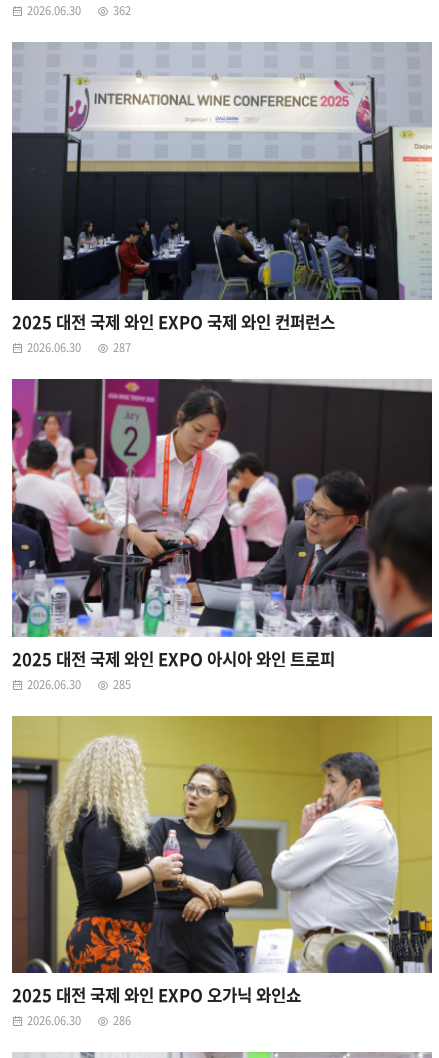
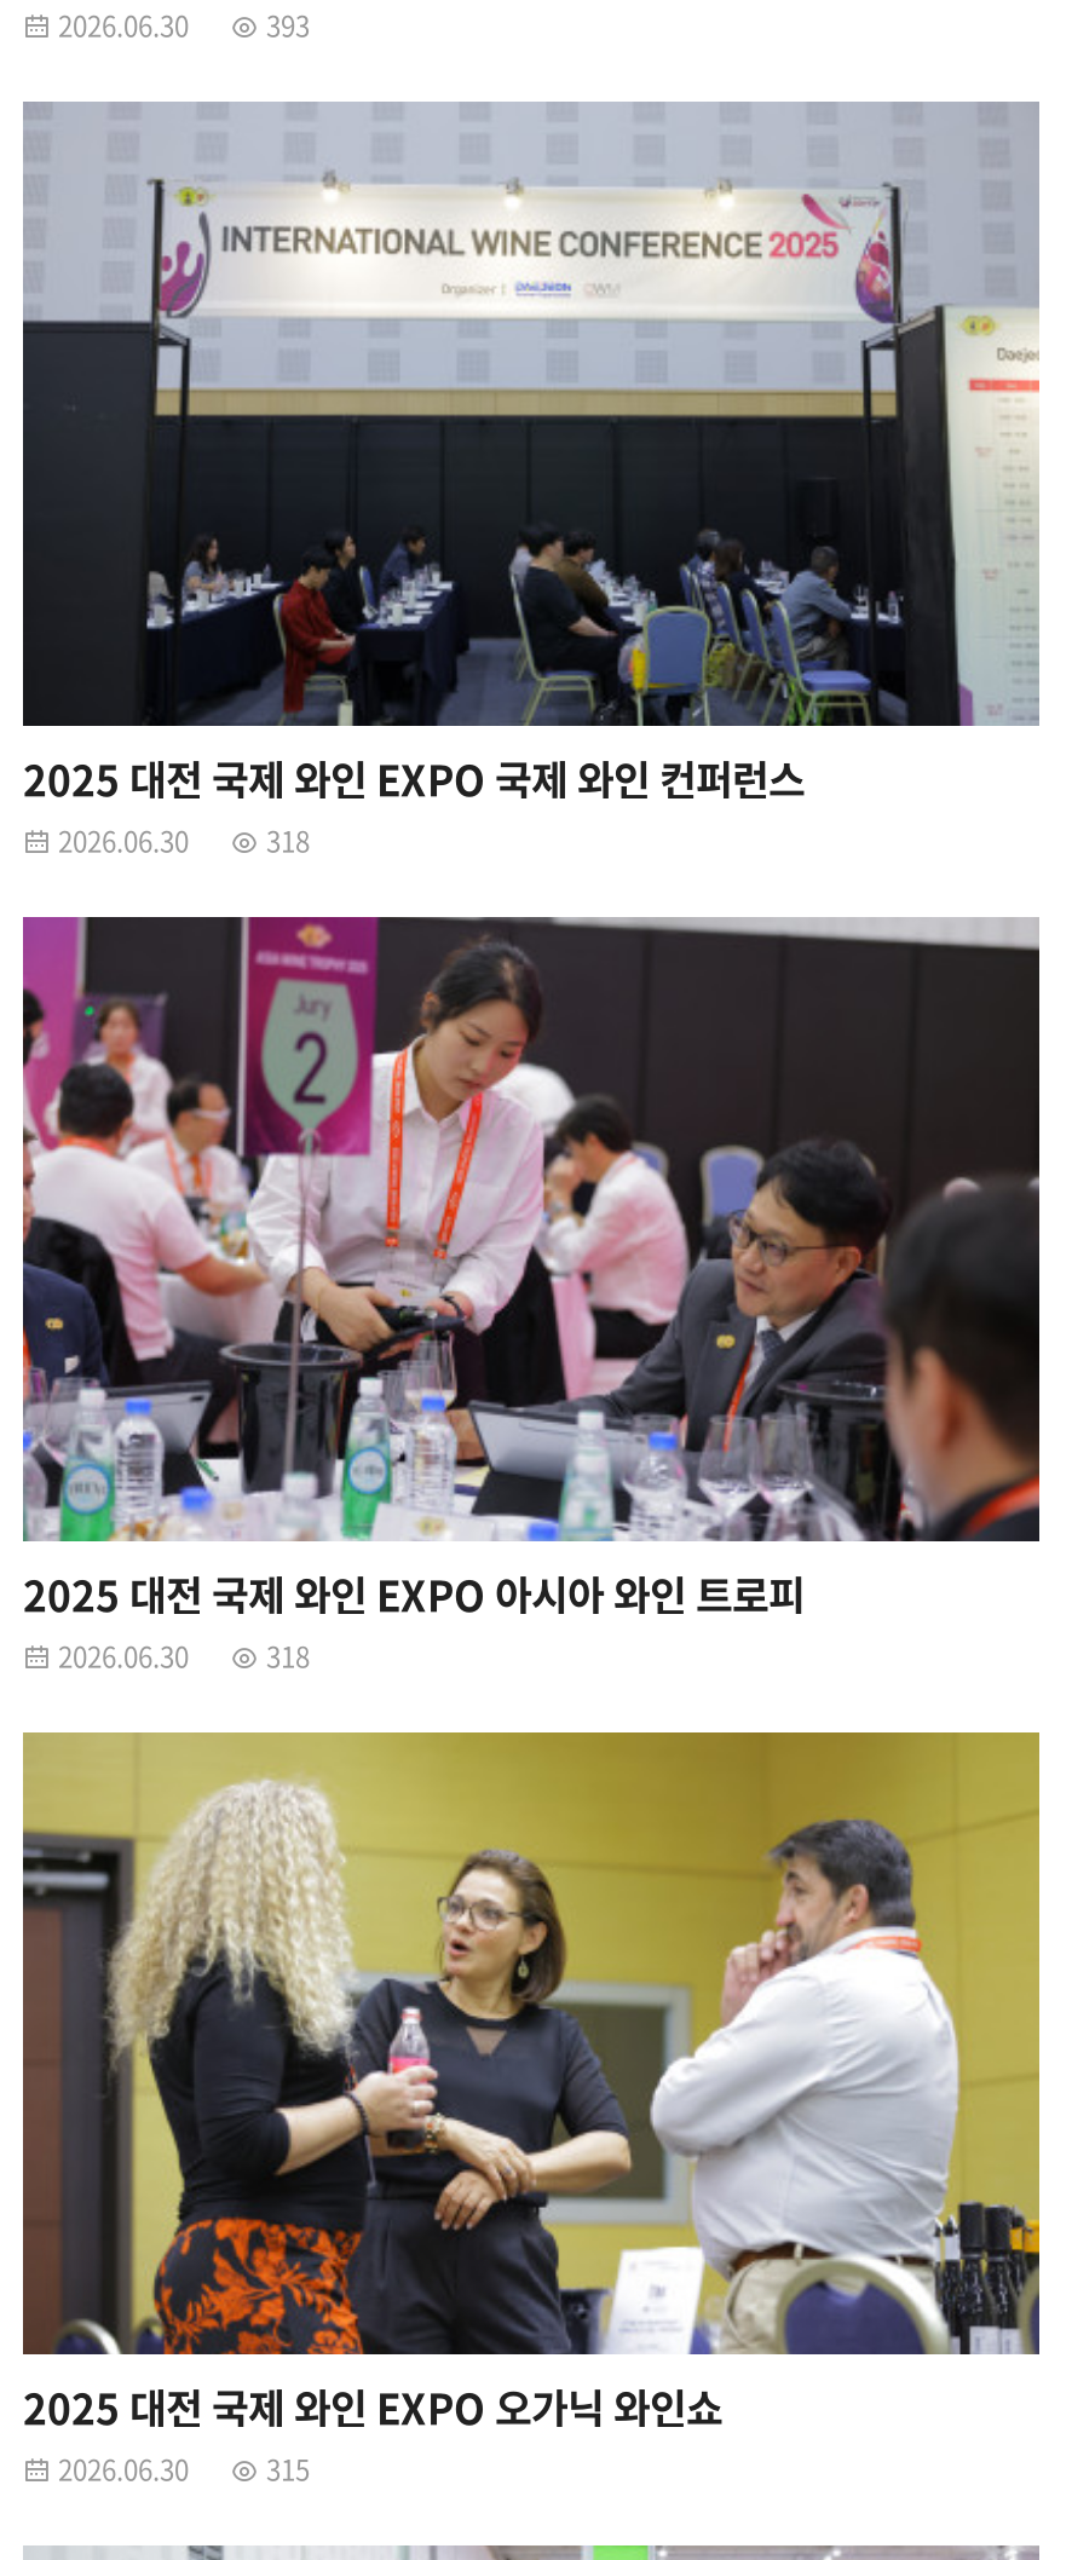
[26,2,130,19] 2026.06.30 362 -> [58,6,310,47] 2026.06.30 393
[26,339,130,356] 2026.06.30 287 -> [58,821,310,862] 2026.06.30 318
[26,676,130,693] 2026.06.30 285 -> [58,1635,310,1676] 2026.06.30 318
[26,1012,130,1029] 2026.06.30 286 -> [58,2450,310,2491] 2026.06.30 315

